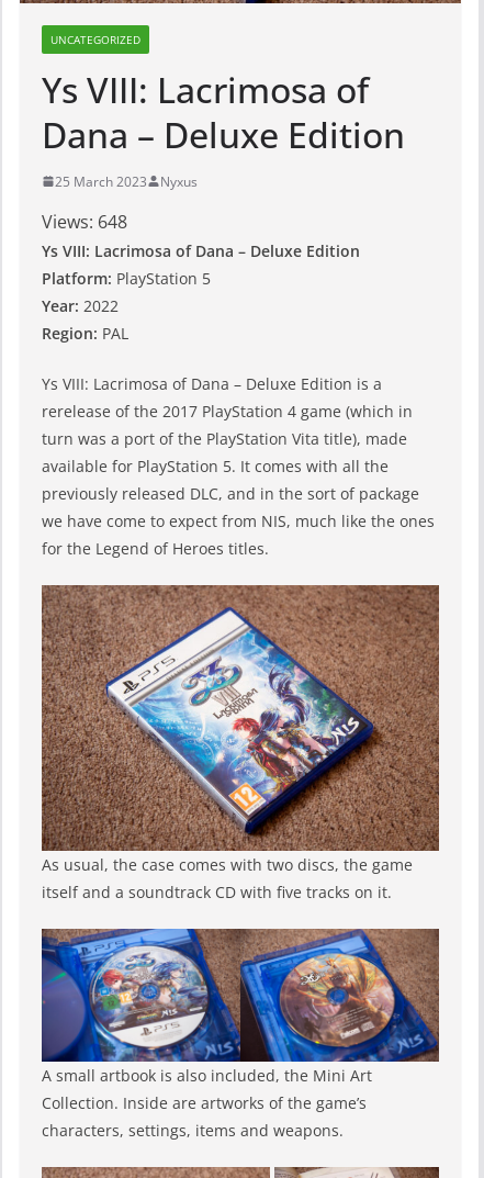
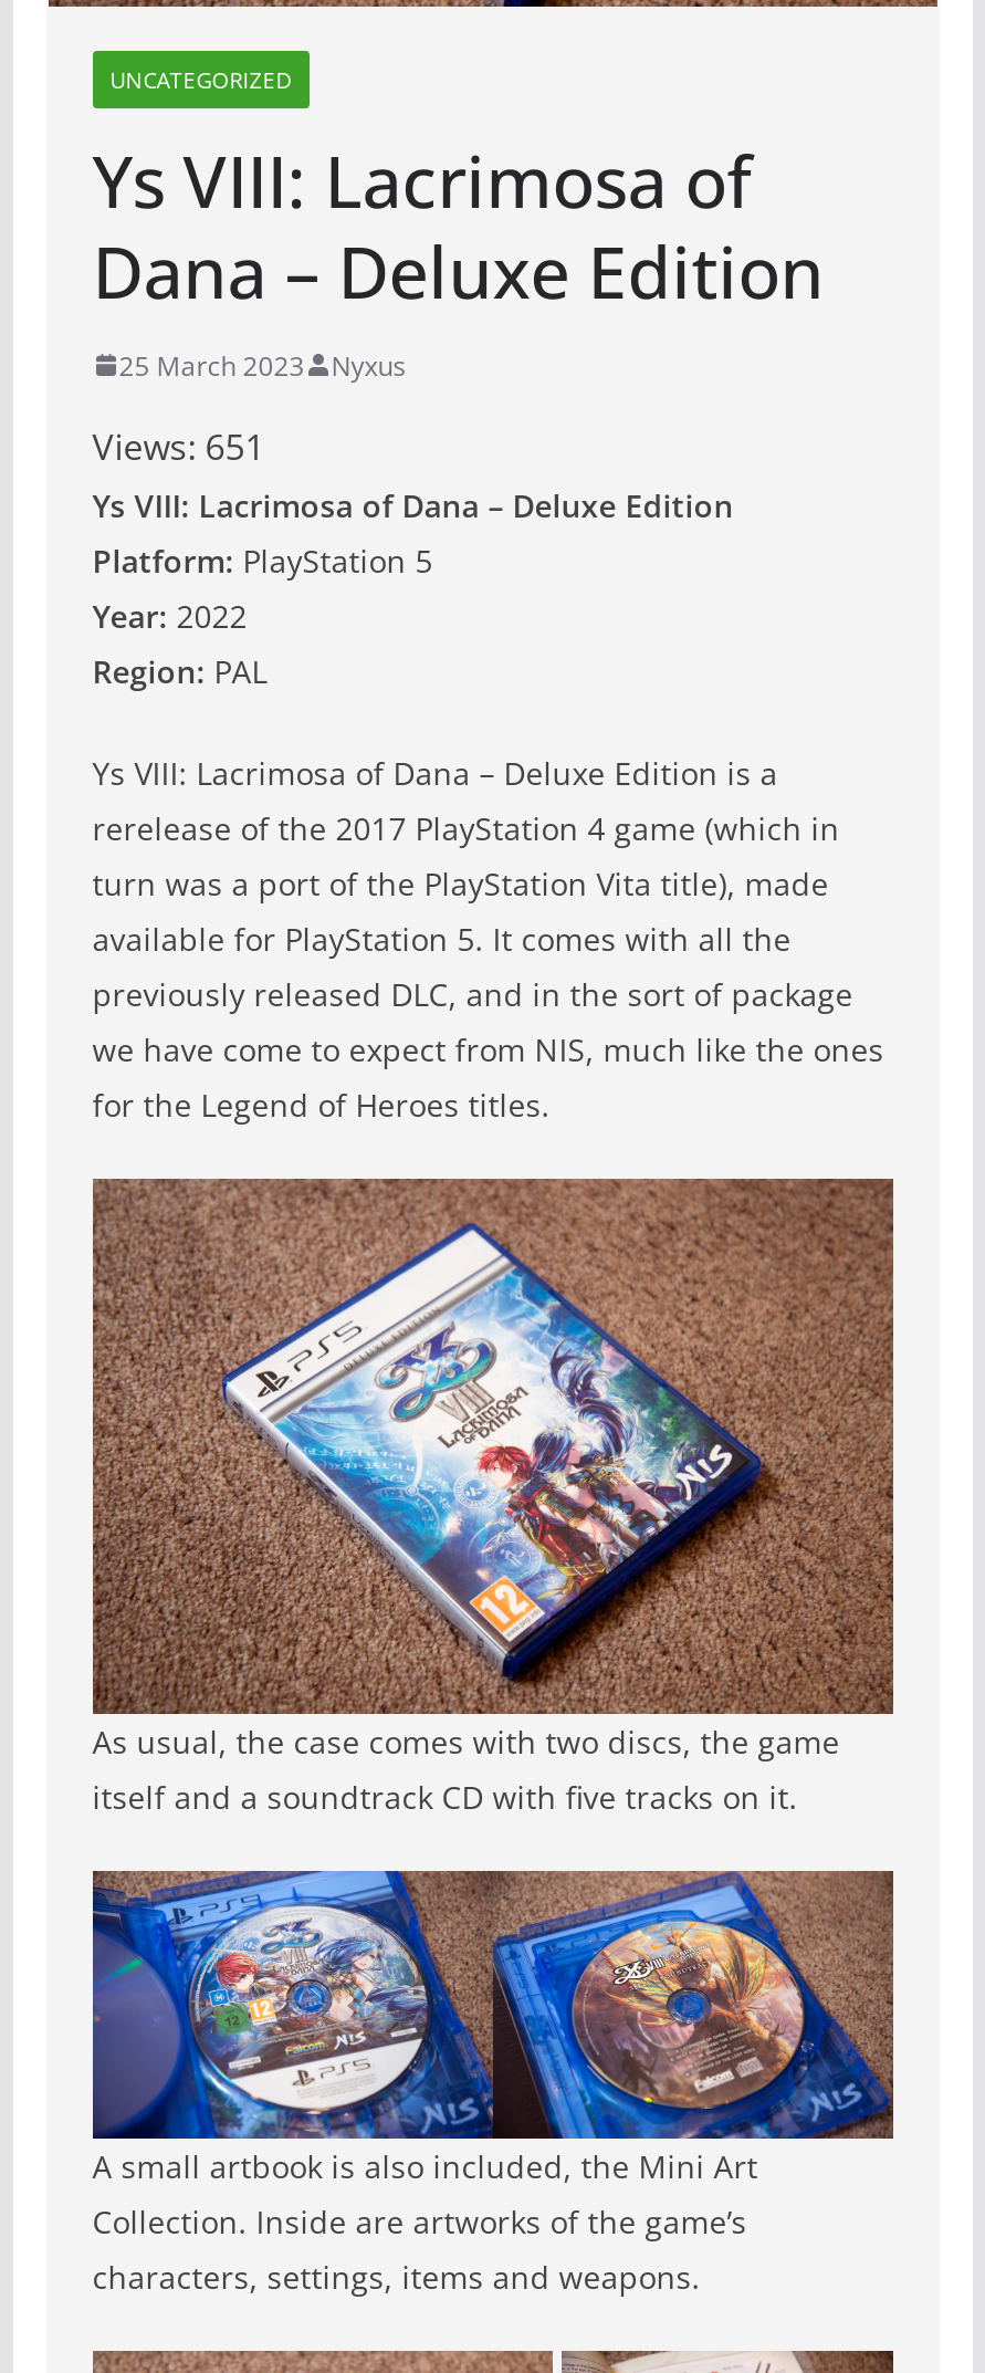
[41,210,127,234] Views: 648 -> [92,422,265,471] Views: 651

